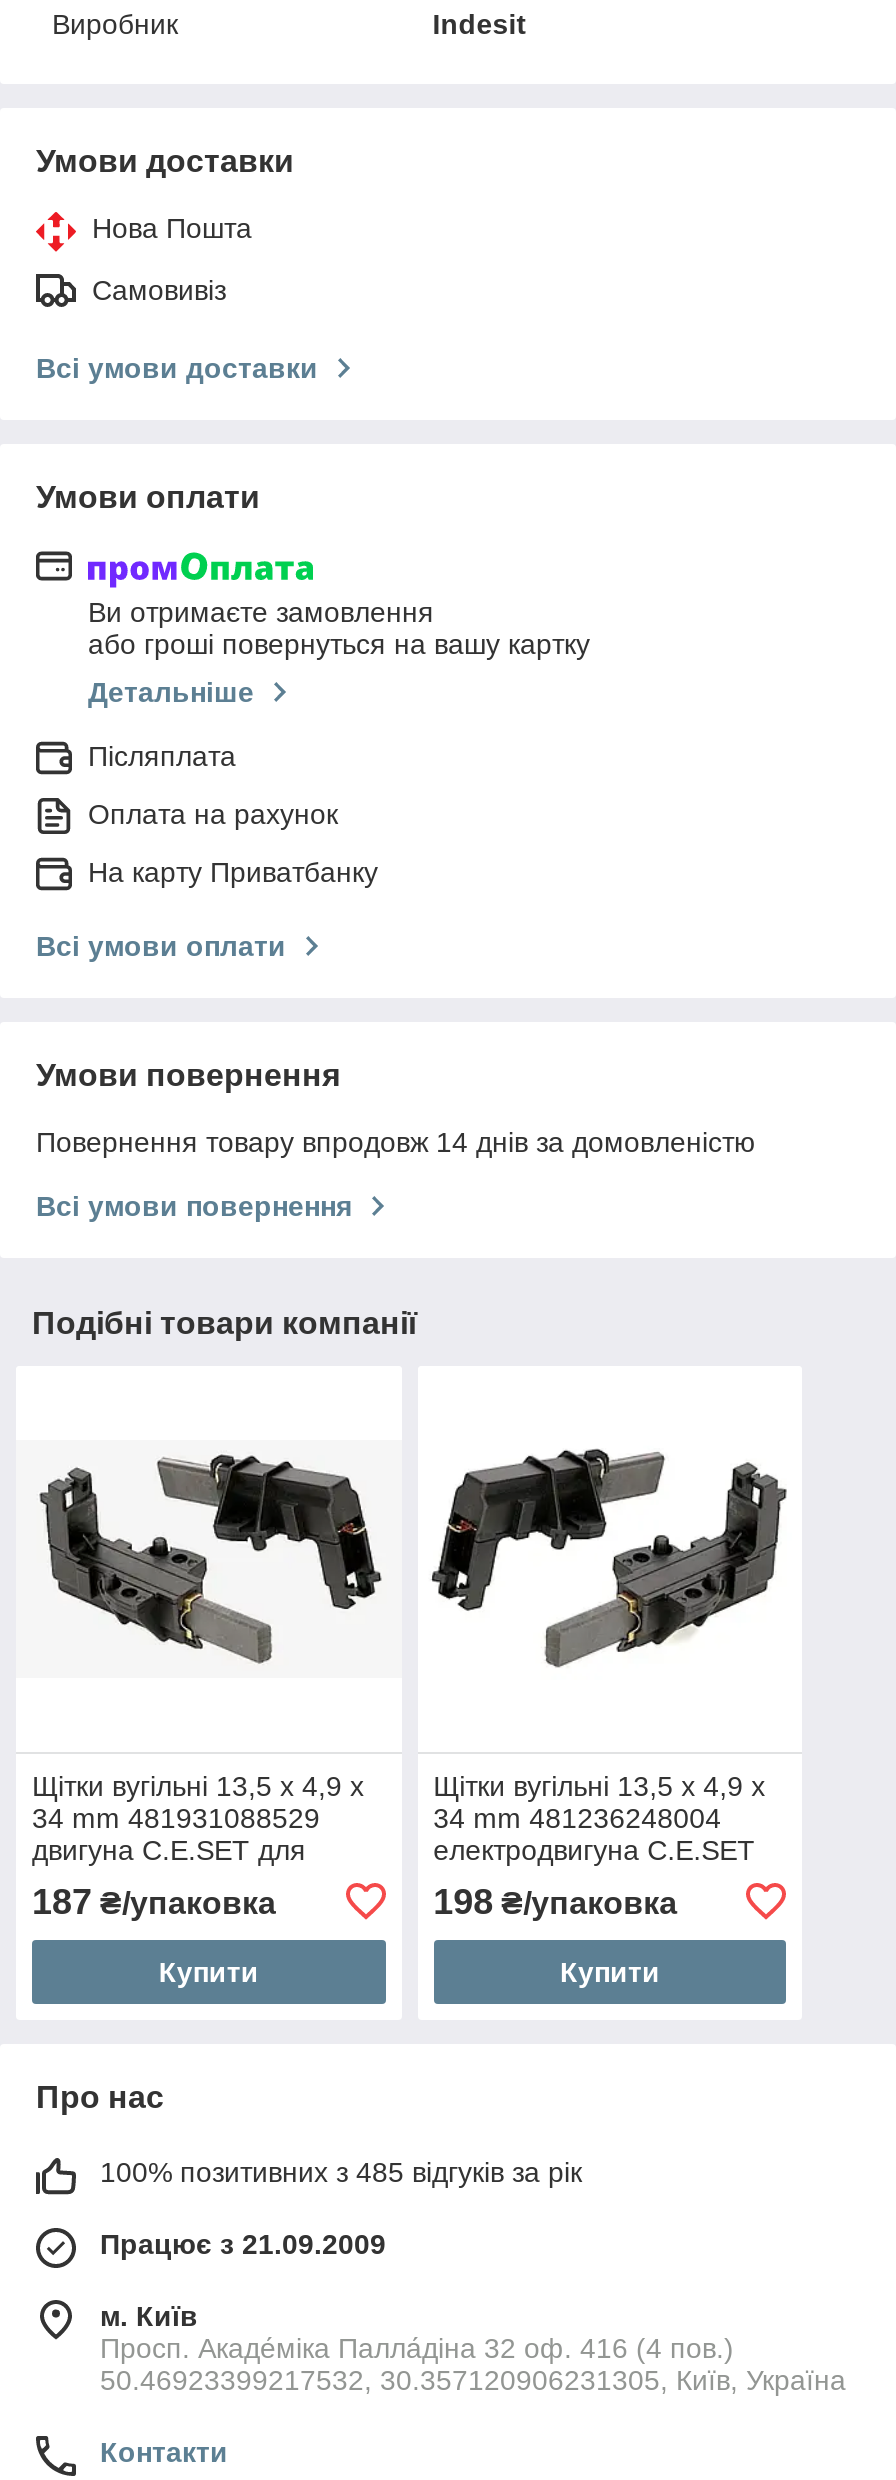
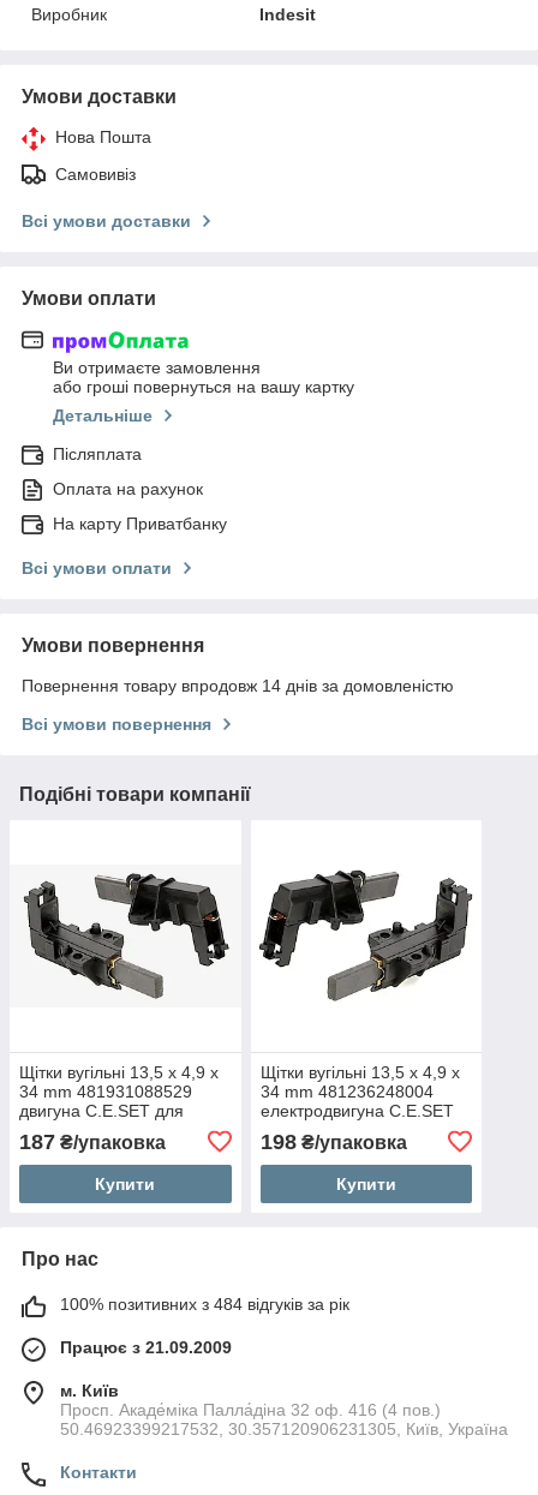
[100,2156,582,2188] 100% позитивних з 485 відгуків за рік -> [60,1294,349,1313] 100% позитивних з 484 відгуків за рік

